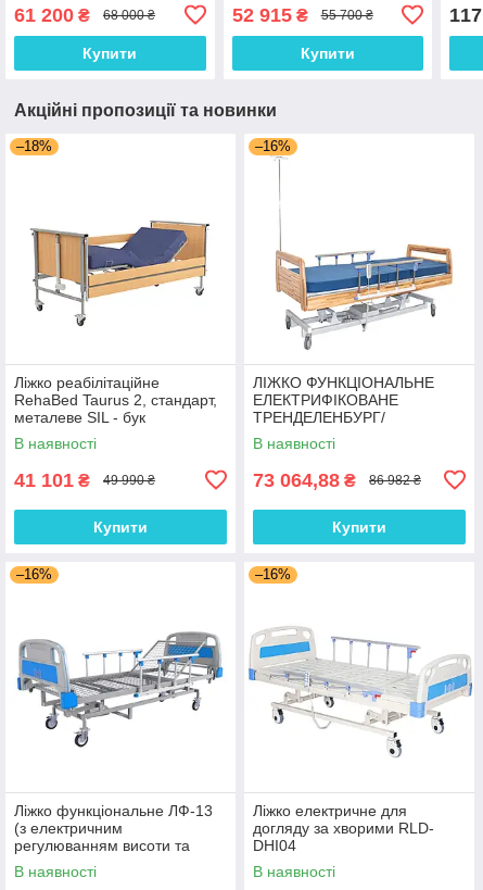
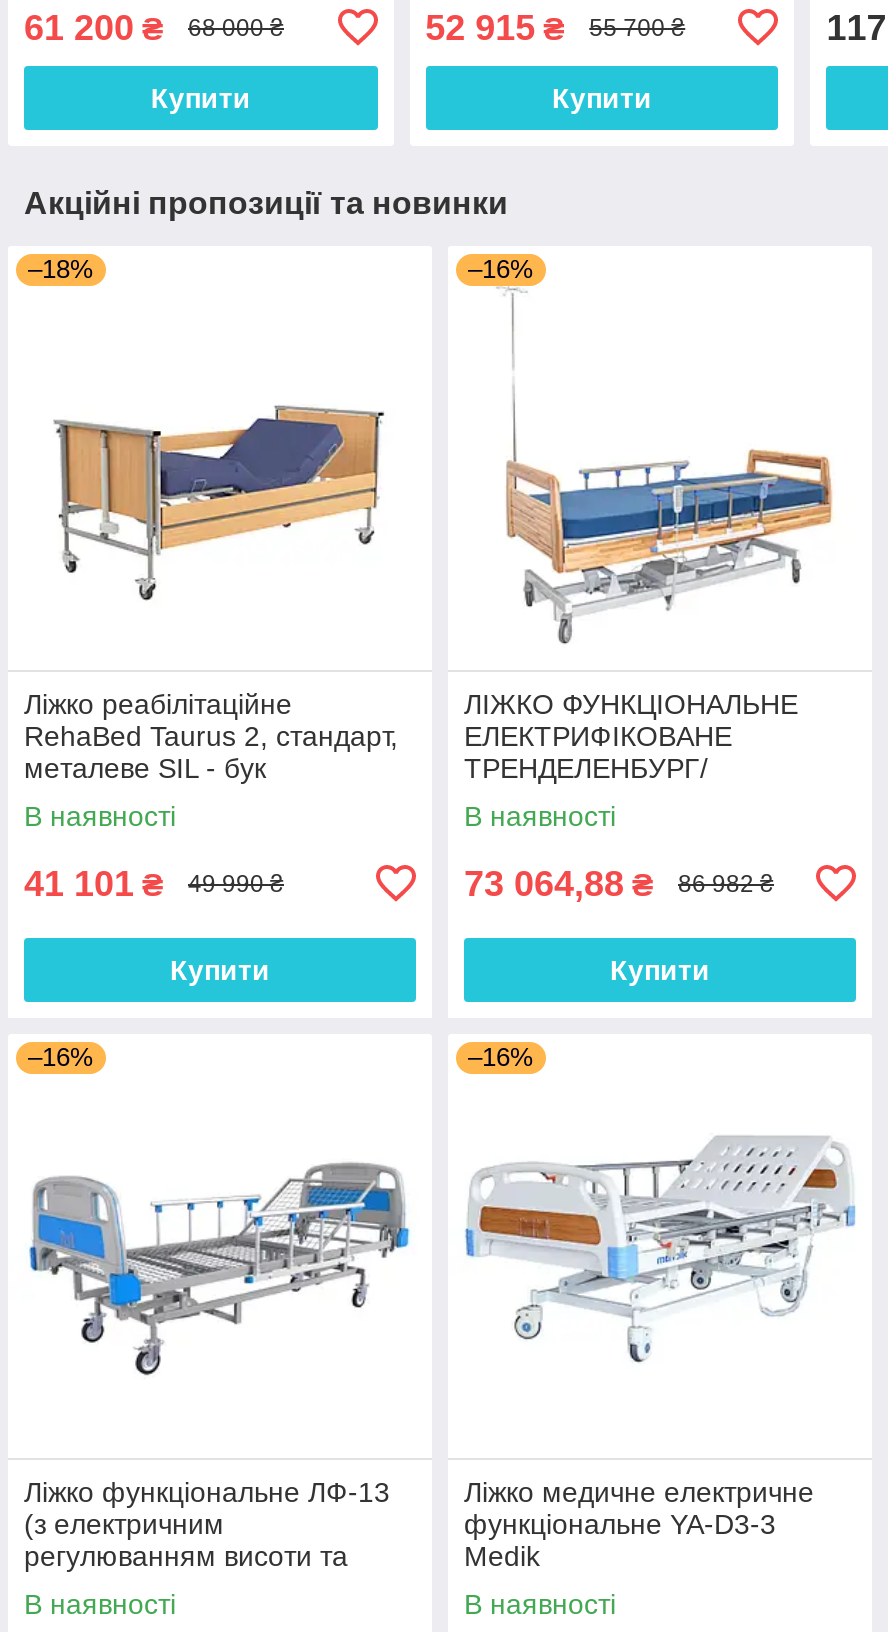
[247,618,473,759] [image] -> [456,1136,868,1394] [image]
[253,802,434,854] Ліжко електричне для | догляду за хворими RLD- | DHI04 -> [464,1476,814,1572] Ліжко медичне електричне | функціональне YA-D3-3 | Medik

